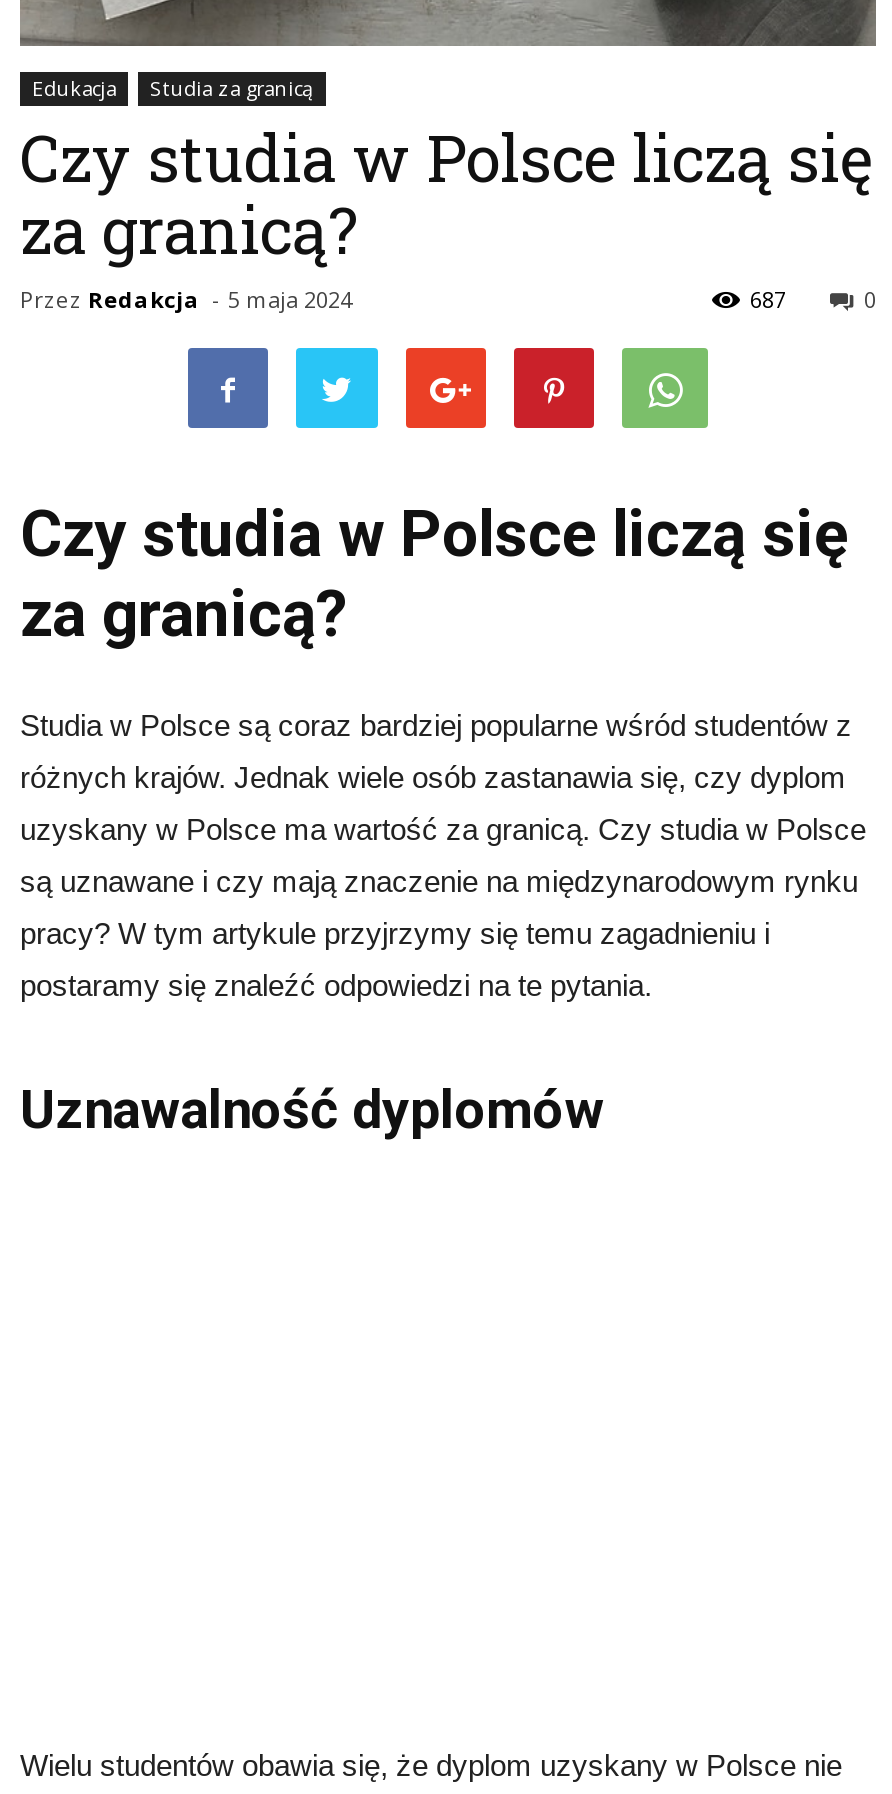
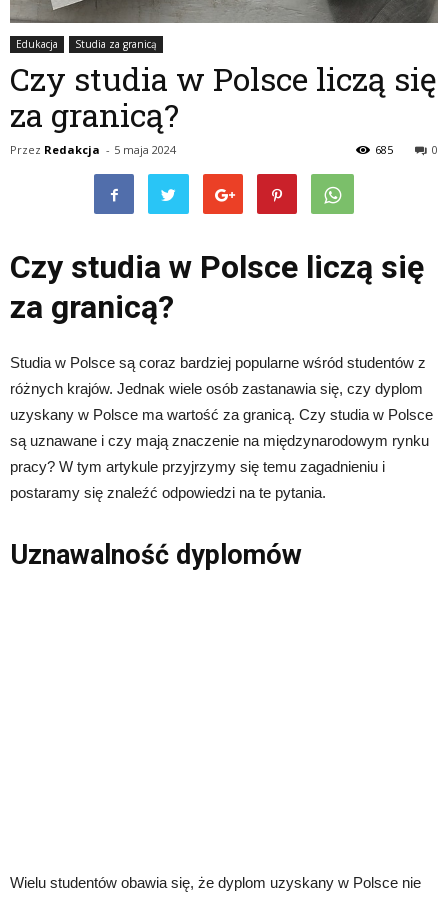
[750,284,786,314] 687 -> [375,142,393,157] 685

